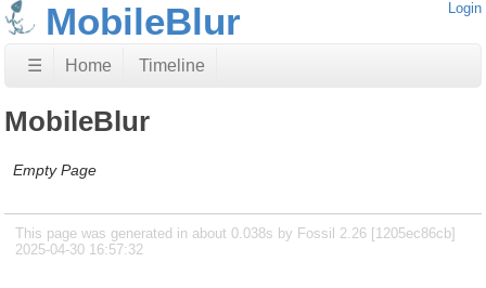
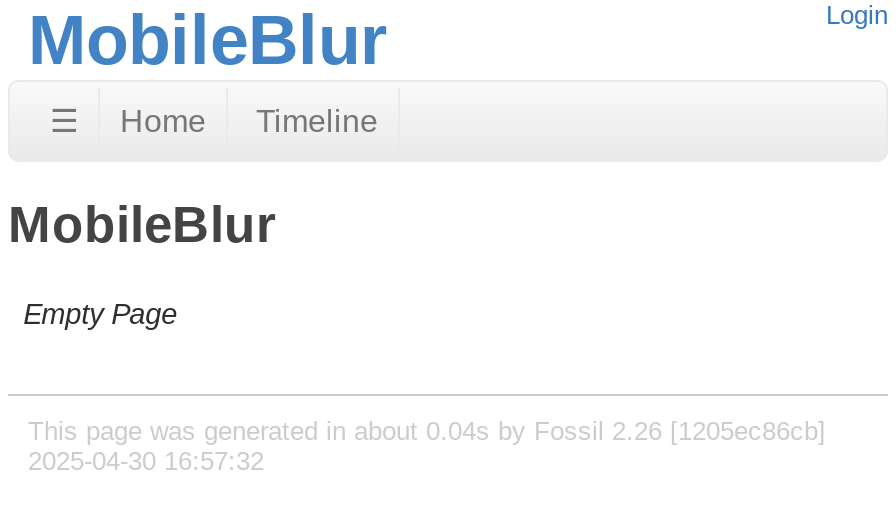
[15,225,456,242] This page was generated in about 0.038s by Fossil 2.26 [1205ec86cb] -> [28,416,826,446] This page was generated in about 0.04s by Fossil 2.26 [1205ec86cb]

